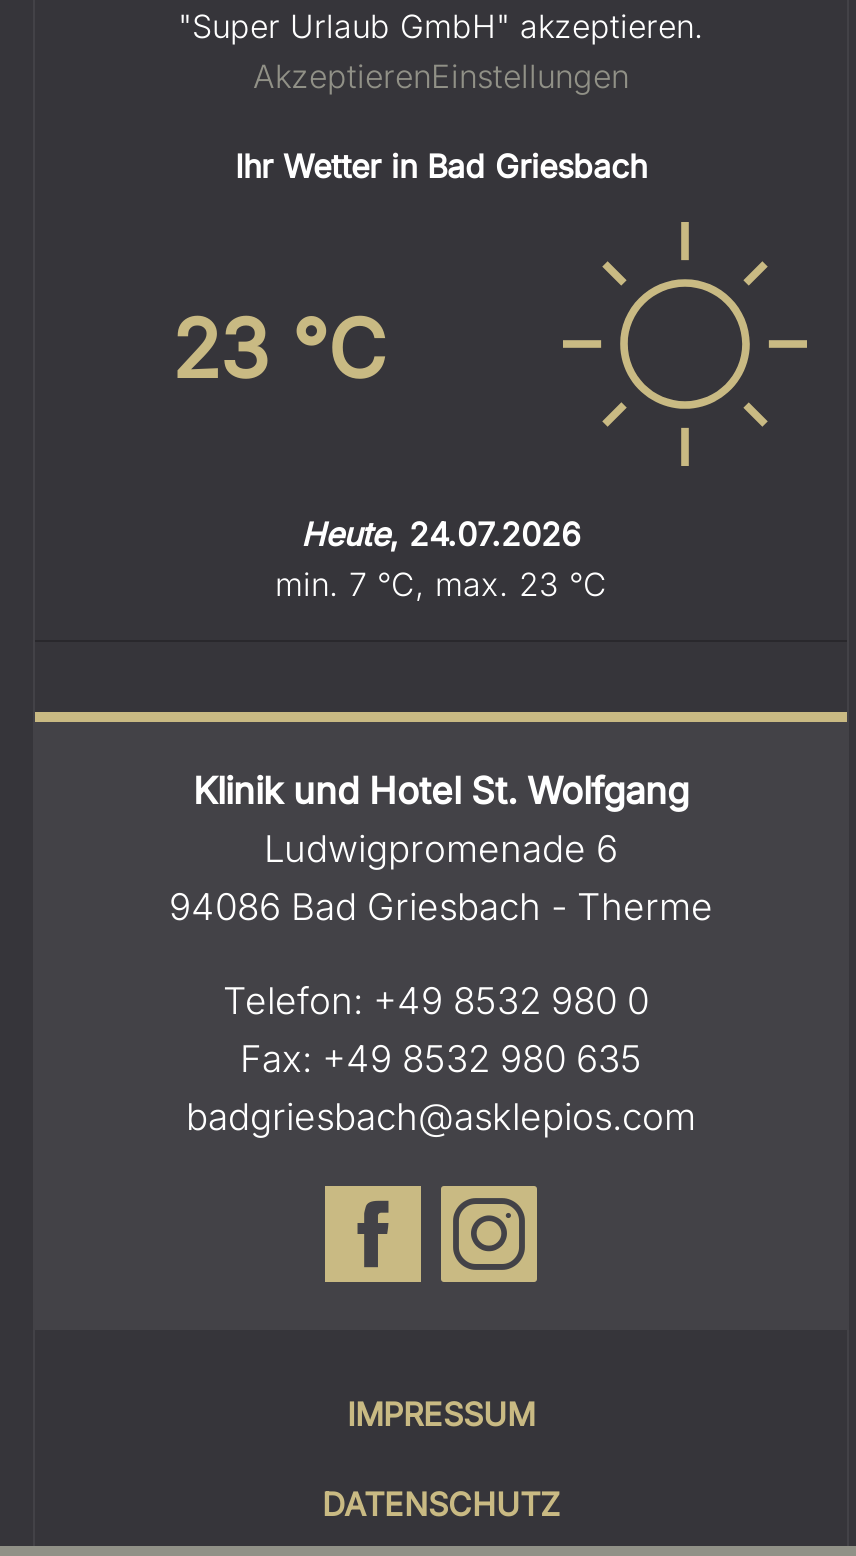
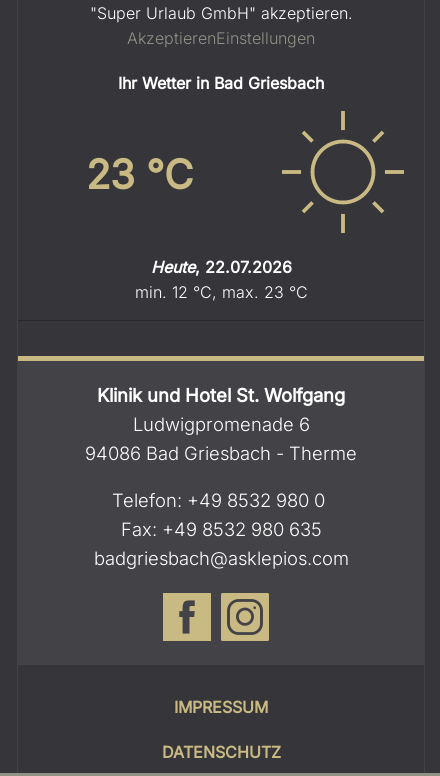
[301,514,581,554] Heute, 24.07.2026 -> [150,257,291,277] Heute, 22.07.2026
[275,564,607,604] min. 7 °C, max. 23 °C -> [134,282,307,302] min. 12 °C, max. 23 °C

